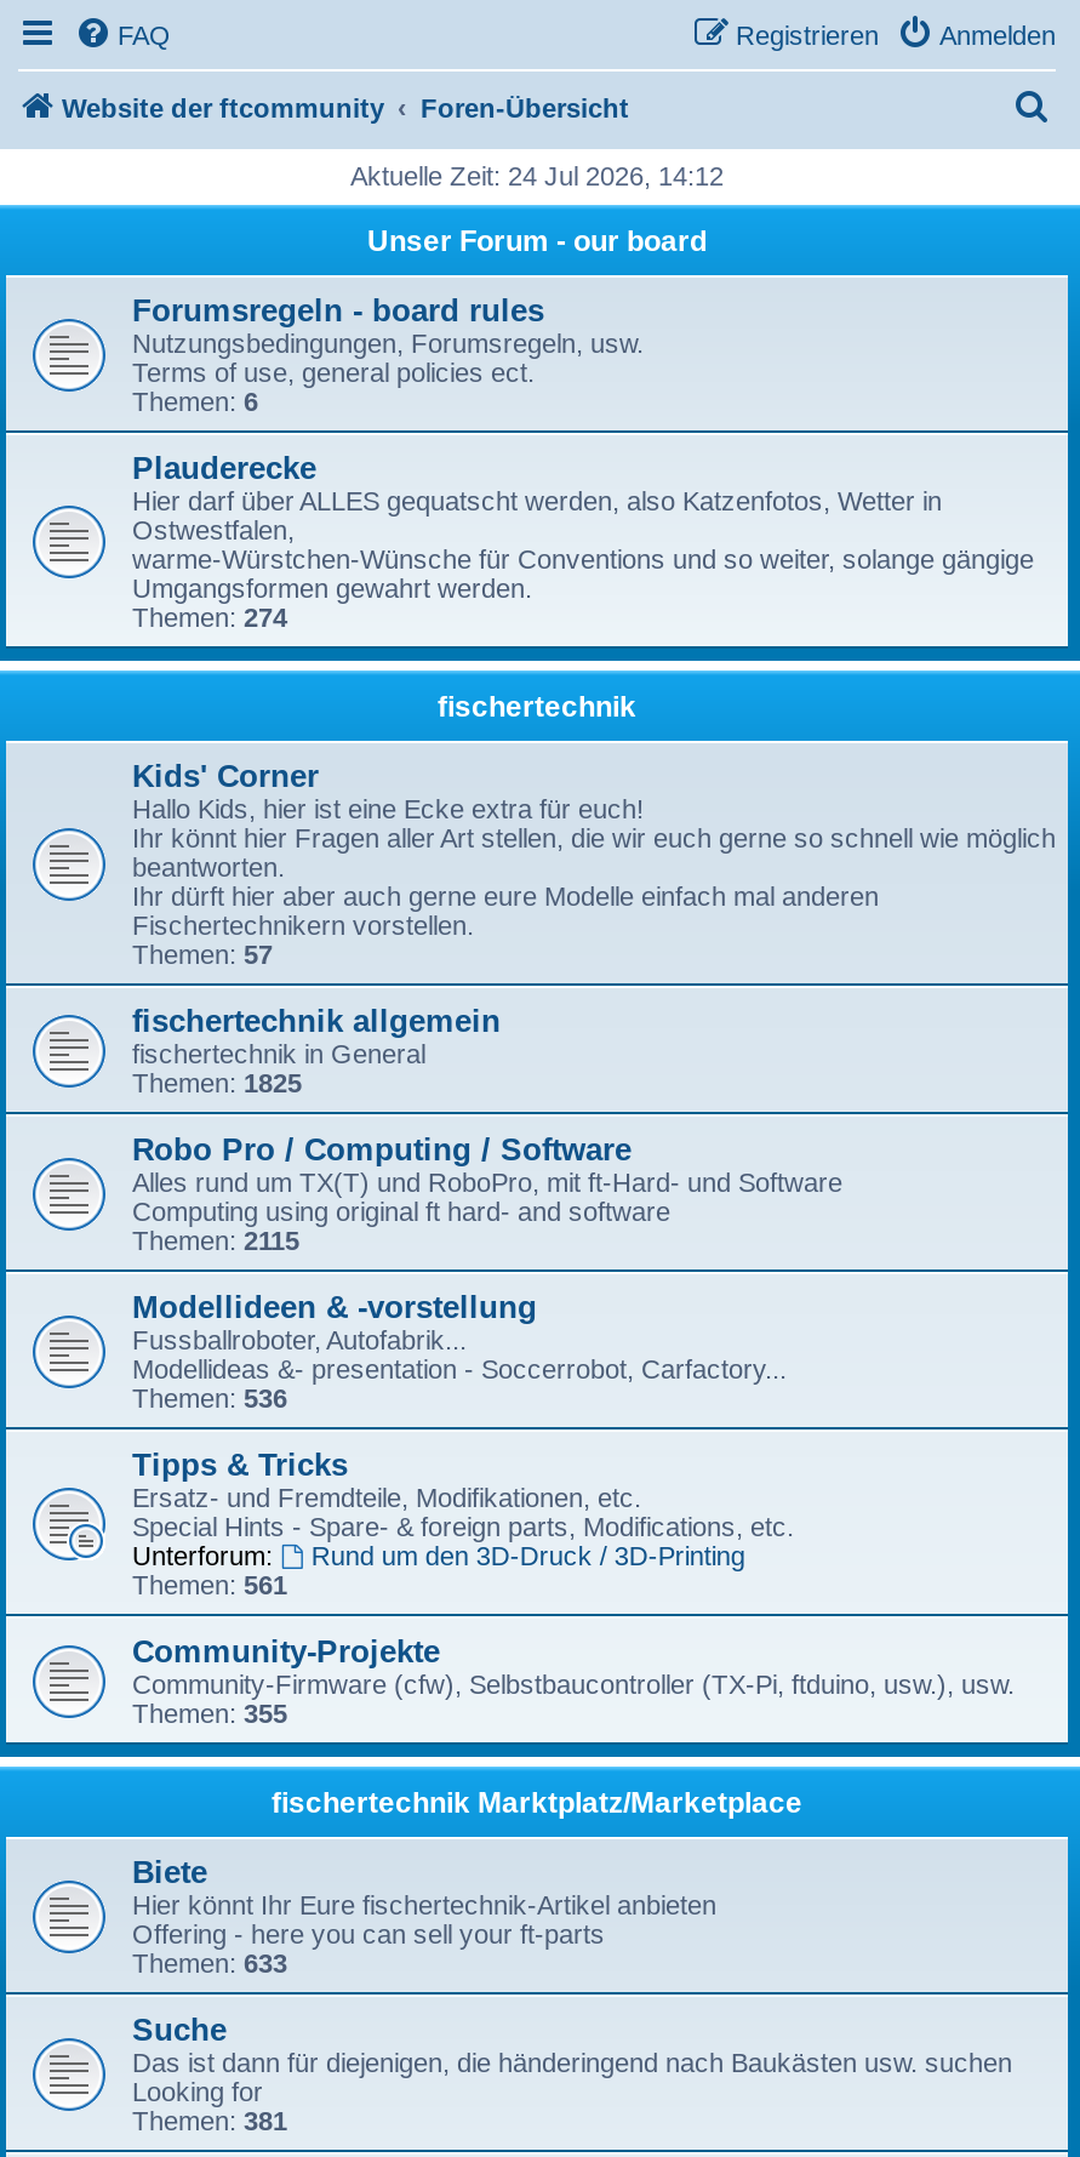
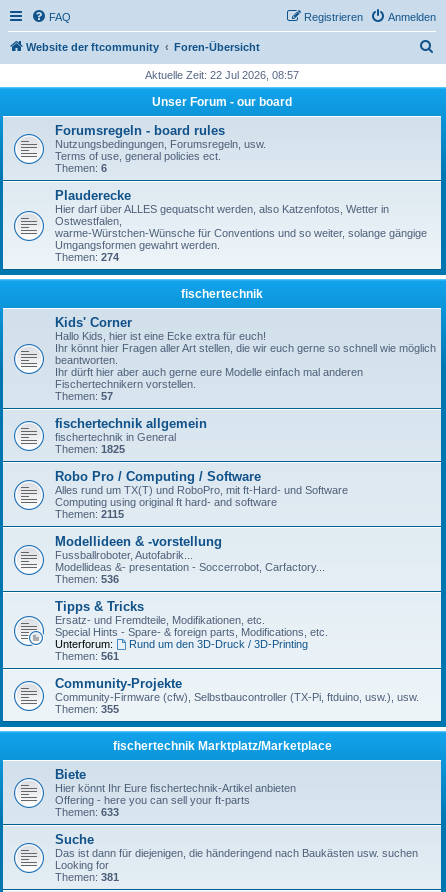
[350,161,724,190] Aktuelle Zeit: 24 Jul 2026, 14:12 -> [145,69,299,81] Aktuelle Zeit: 22 Jul 2026, 08:57

